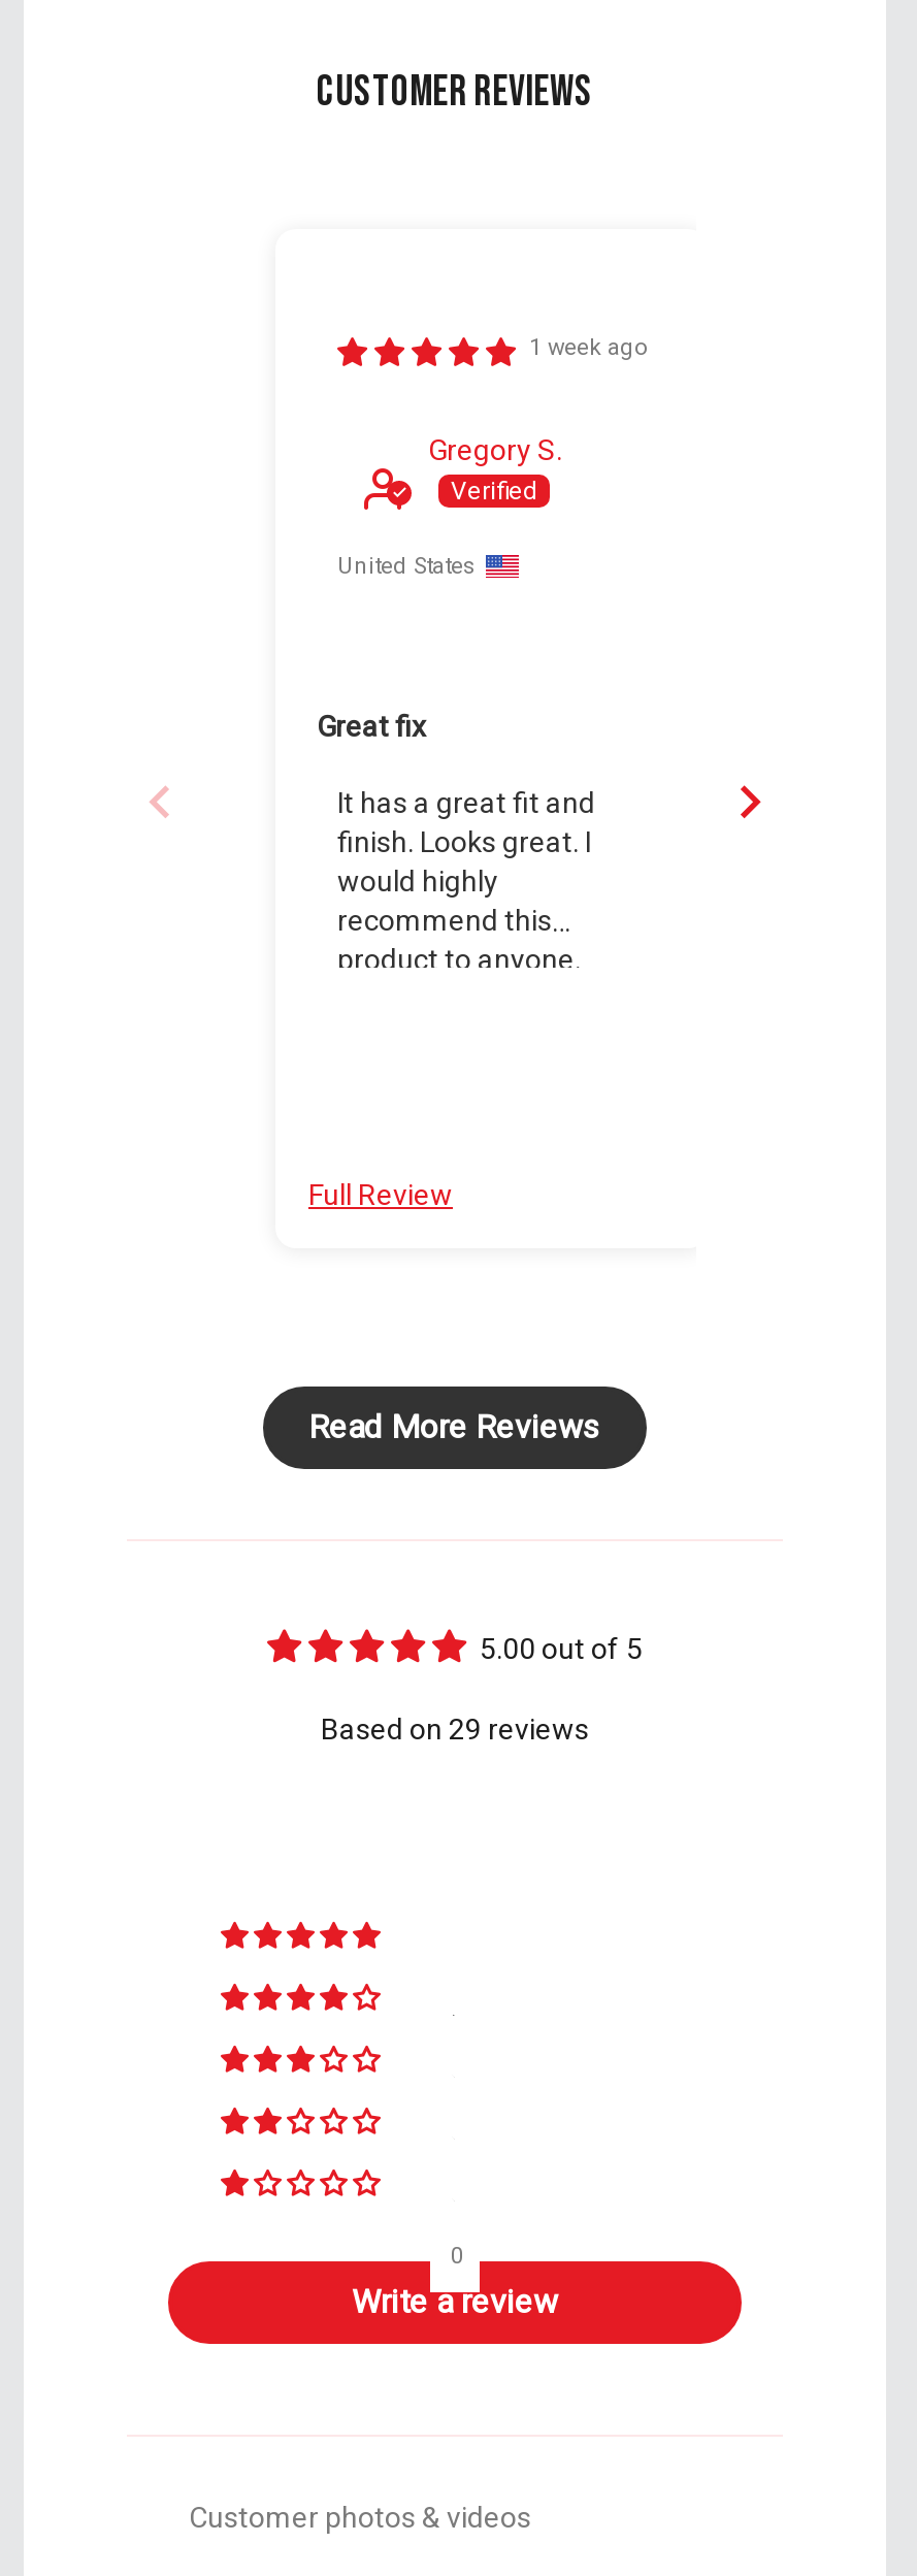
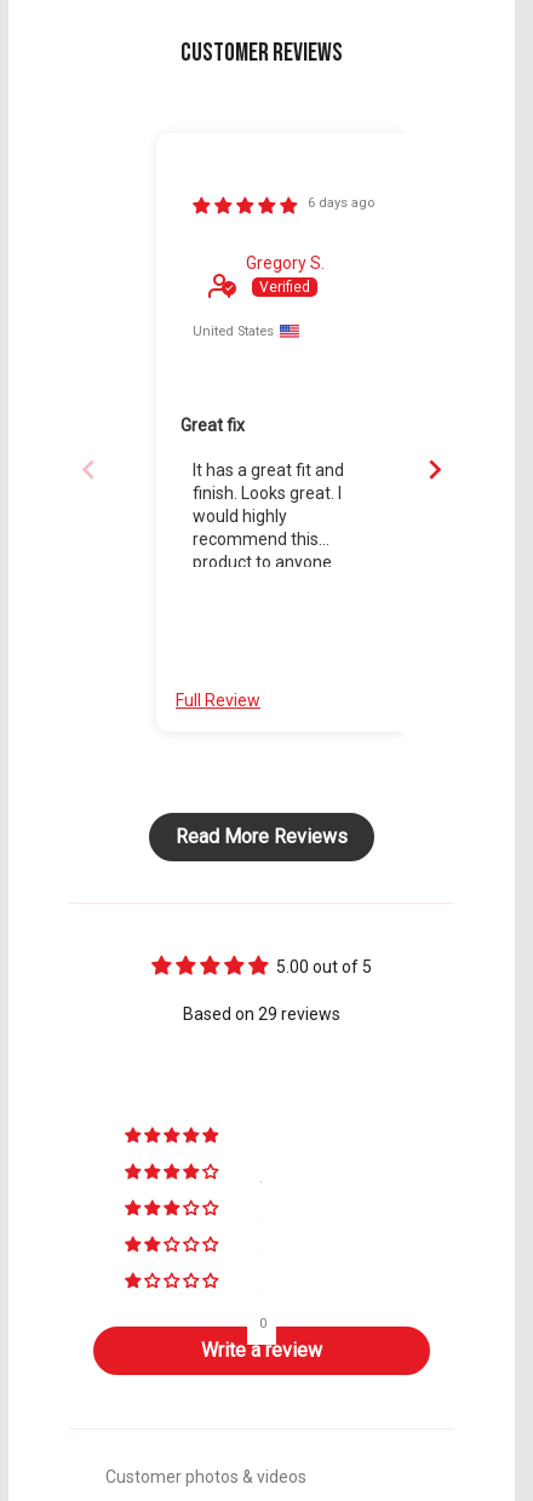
[529,333,647,360] 1 week ago -> [308,194,374,210] 6 days ago

